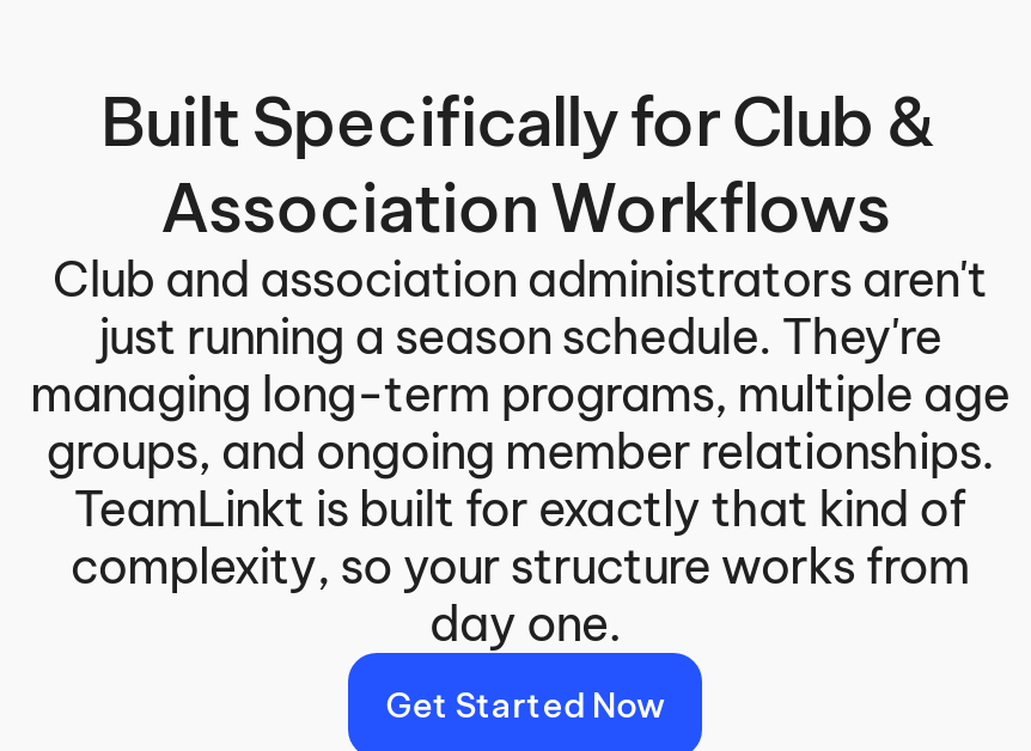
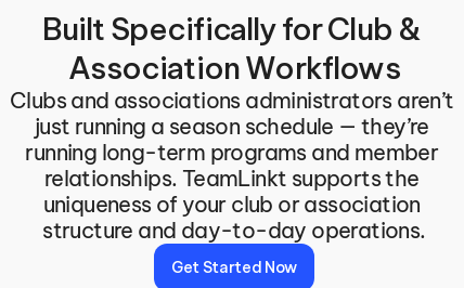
[30,249,1009,653] Club and association administrators aren't | just running a season schedule. They're | managing long-term programs, multiple age | groups, and ongoing member relationships. | TeamLinkt is built for exactly that kind of | complexity, so your structure works from | day one. -> [10,87,454,244] Clubs and associations administrators aren’t | just running a season schedule — they’re | running long-term programs and member | relationships. TeamLinkt supports the | uniqueness of your club or association | structure and day-to-day operations.

